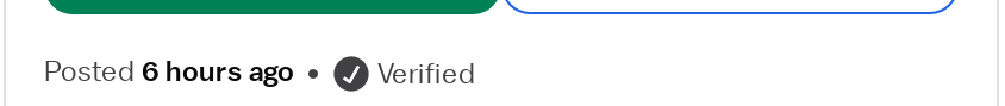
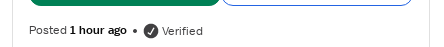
[44,52,294,91] Posted 6 hours ago -> [29,22,127,38] Posted 1 hour ago

